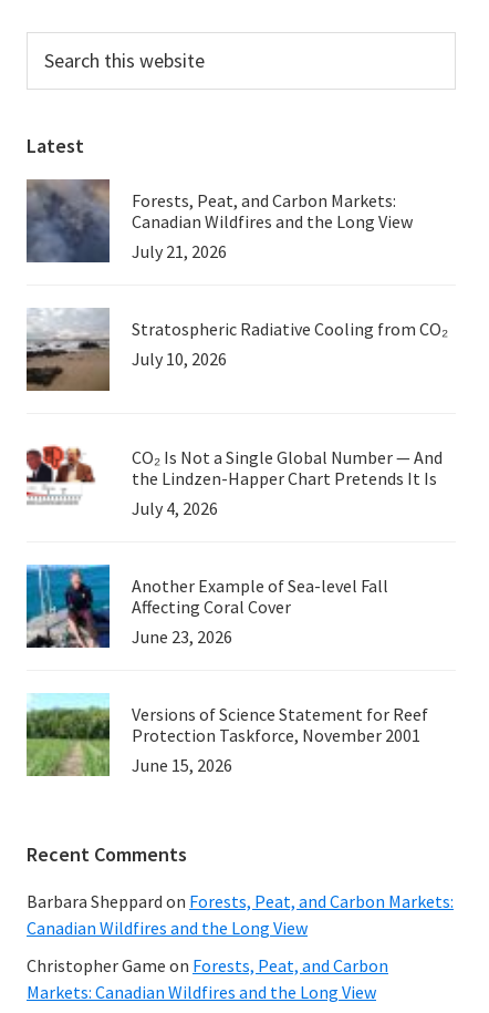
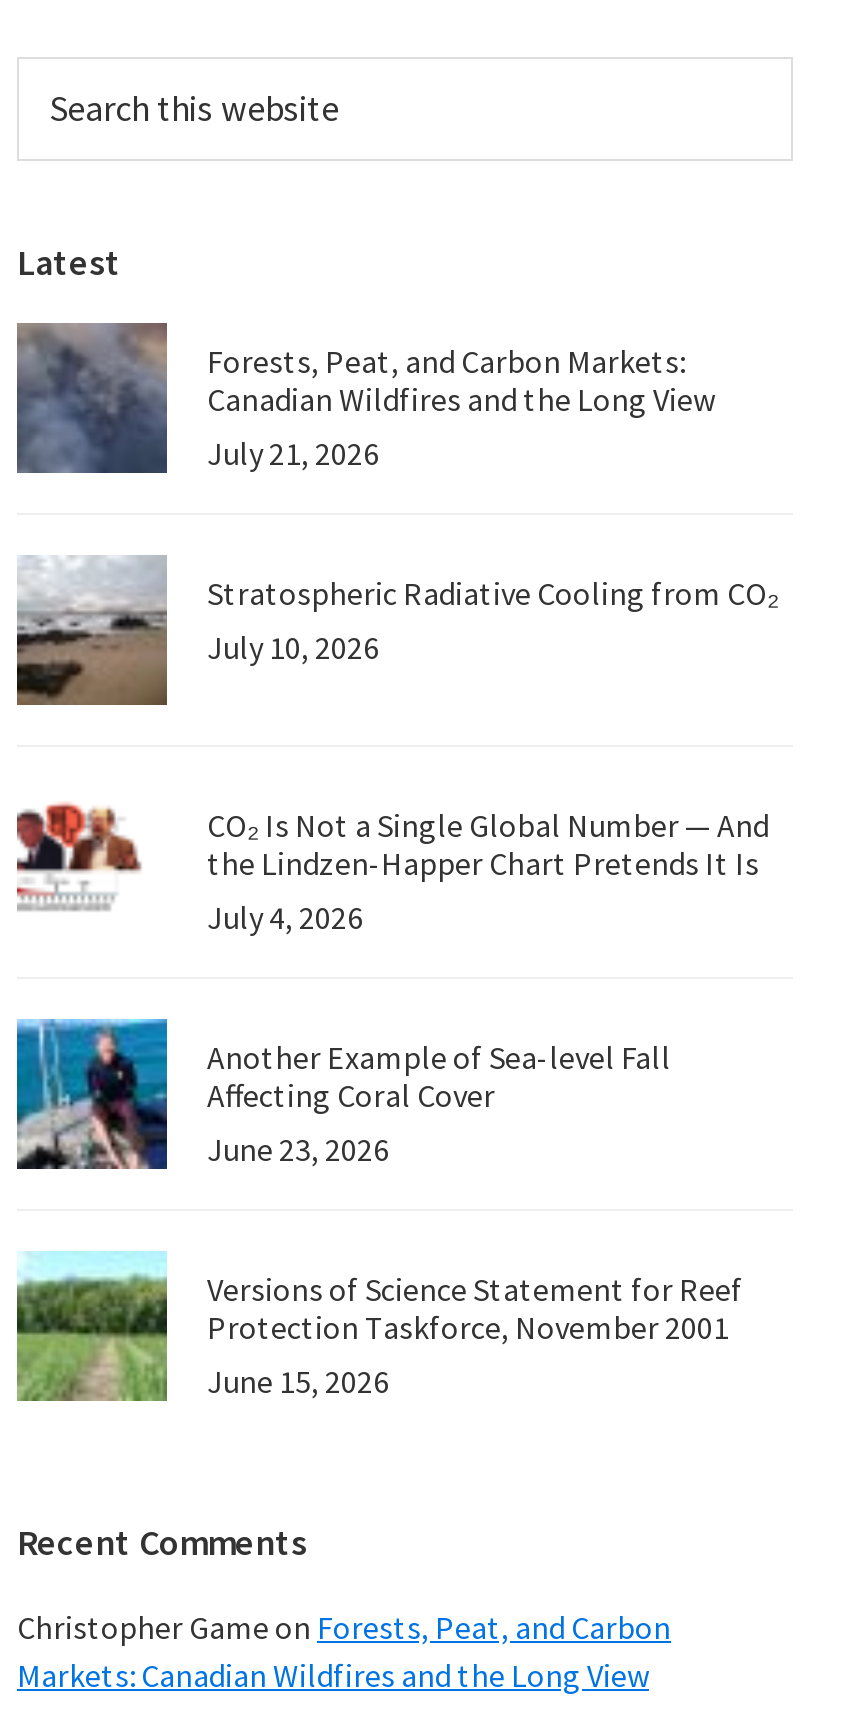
[27,890,454,938] Barbara Sheppard on Forests, Peat, and Carbon Markets: | Canadian Wildfires and the Long View -> none

